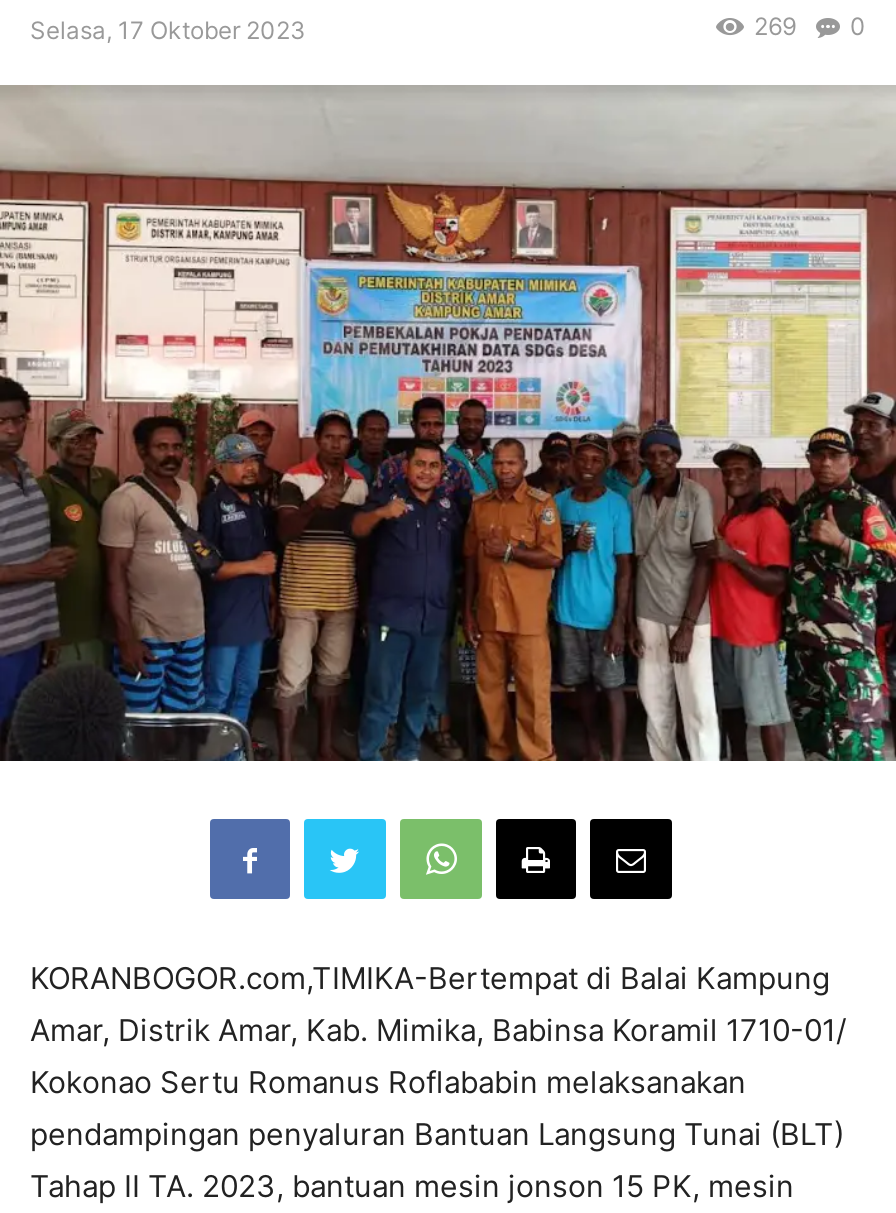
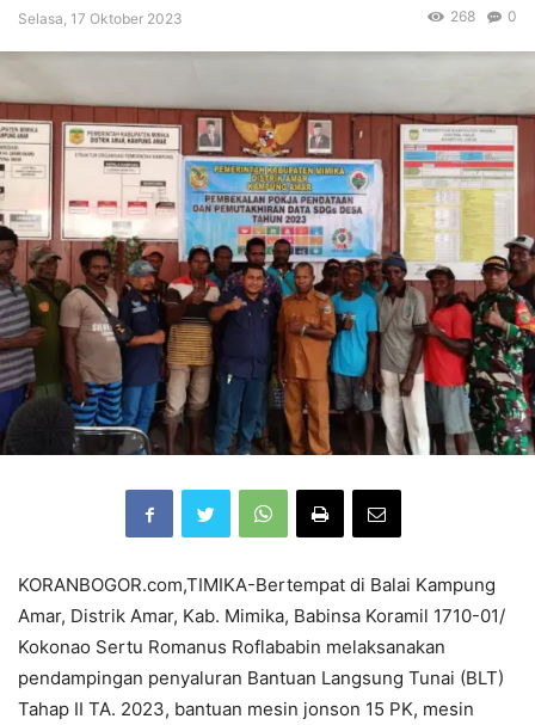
[754,11,866,41] 269 0 -> [450,7,517,25] 268 0

